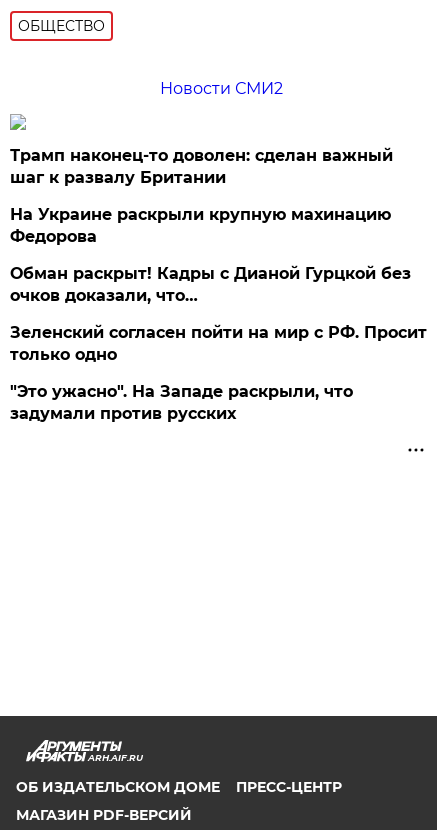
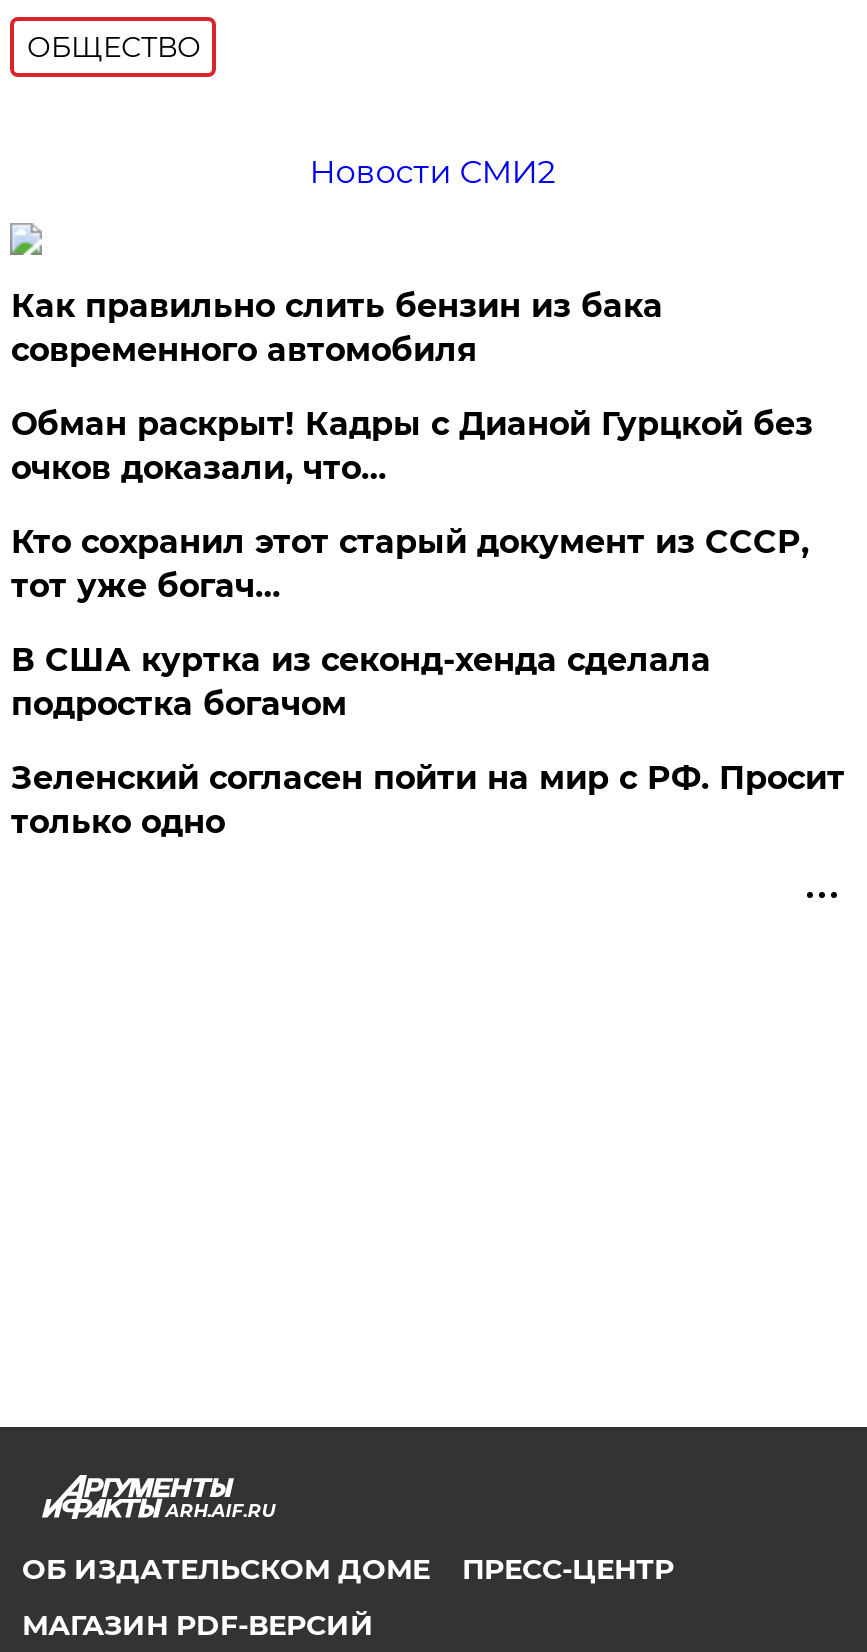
[10,146,393,246] Трамп наконец-то доволен: сделан важный | шаг к развалу Британии | На Украине раскрыли крупную махинацию | Федорова -> [11,287,663,369] Как правильно слить бензин из бака | современного автомобиля
moved [10,264,411,305] -> [11,405,813,487]: Обман раскрыт! Кадры с Дианой Гурцкой без | очков доказали, что…
none -> [11,523,809,723] Кто сохранил этот старый документ из СССР, | тот уже богач… | В США куртка из секонд-хенда сделала | подростка богачом
moved [10,323,427,364] -> [11,759,845,841]: Зеленский согласен пойти на мир с РФ. Просит | только одно
[10,382,353,423] "Это ужасно". На Западе раскрыли, что | задумали против русских -> none

